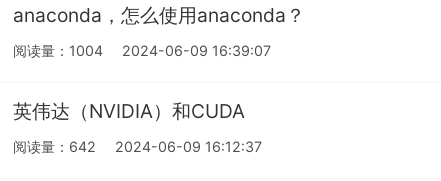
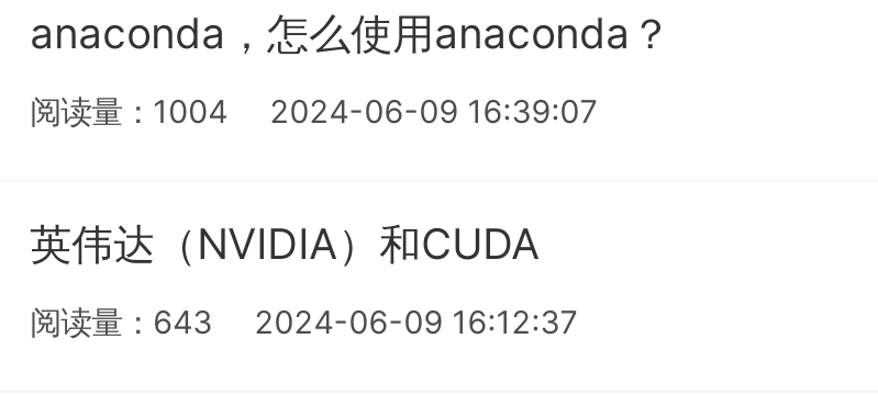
[13,138,262,155] 阅读量：642 2024-06-09 16:12:37 -> [30,302,577,339] 阅读量：643 2024-06-09 16:12:37

